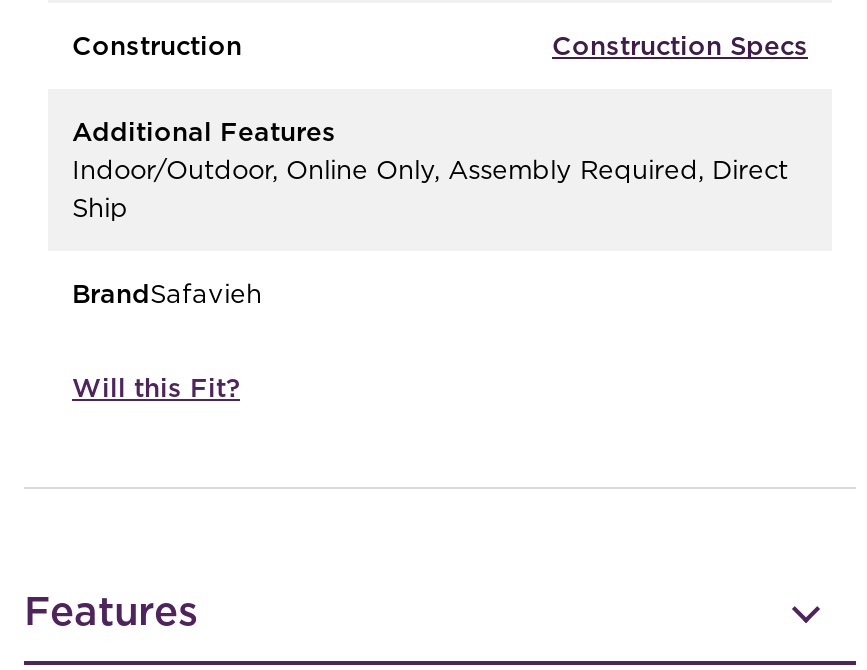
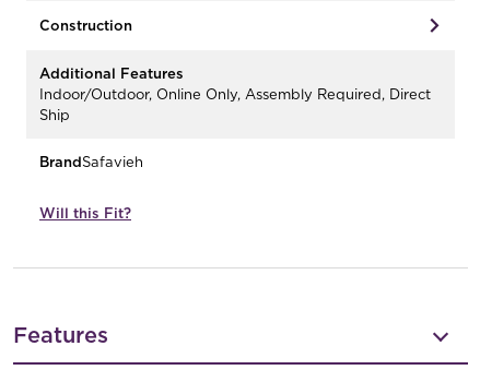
[552,30,808,60] Construction Specs -> none

